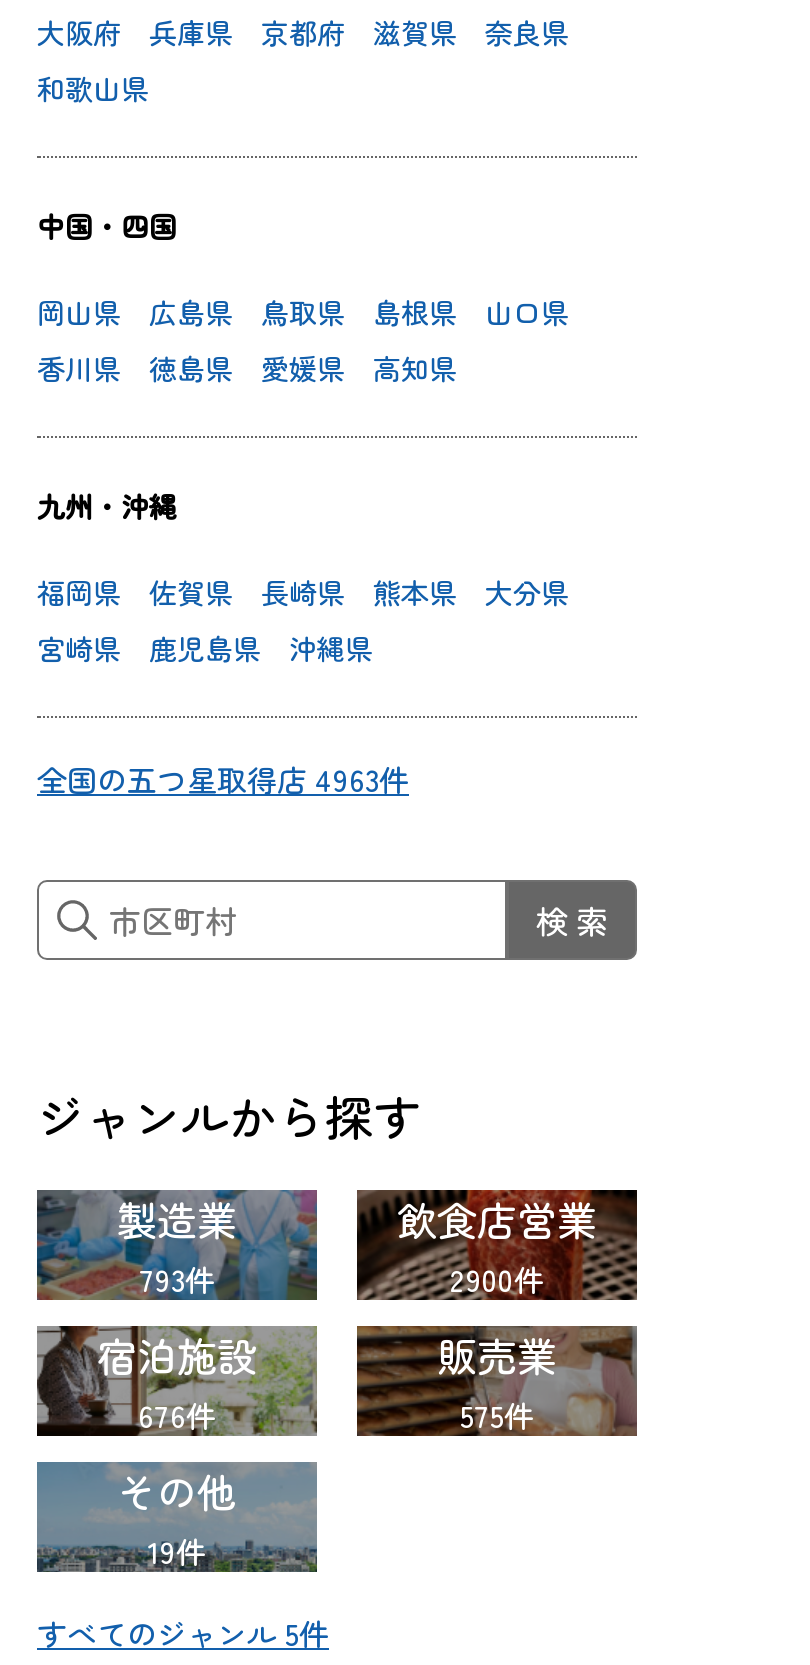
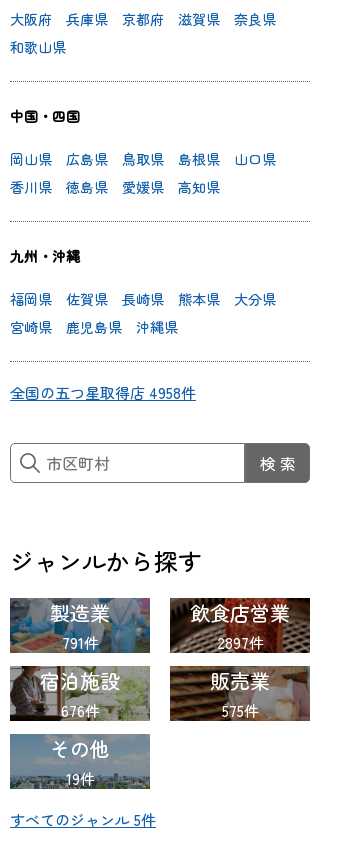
[37,758,409,800] 全国の五つ星取得店 4963件 -> [10,382,196,403] 全国の五つ星取得店 4958件
[139,1258,215,1300] 793件 -> [61,632,98,653] 791件
[450,1258,544,1300] 2900件 -> [216,632,263,653] 2897件

